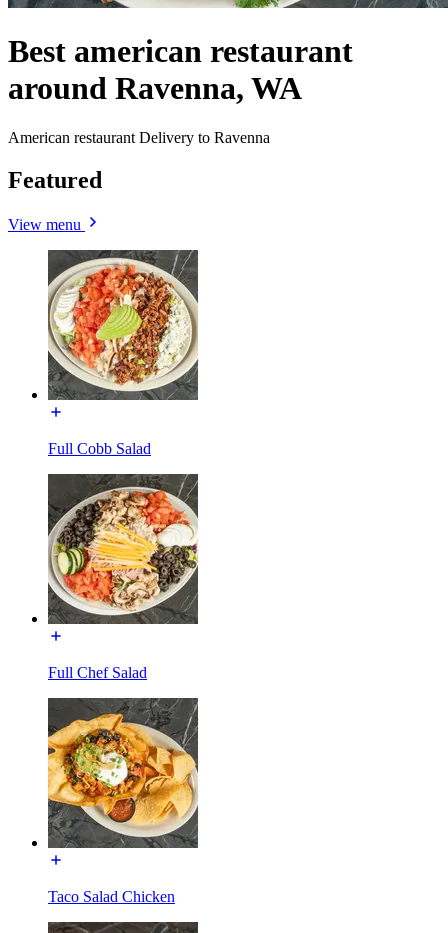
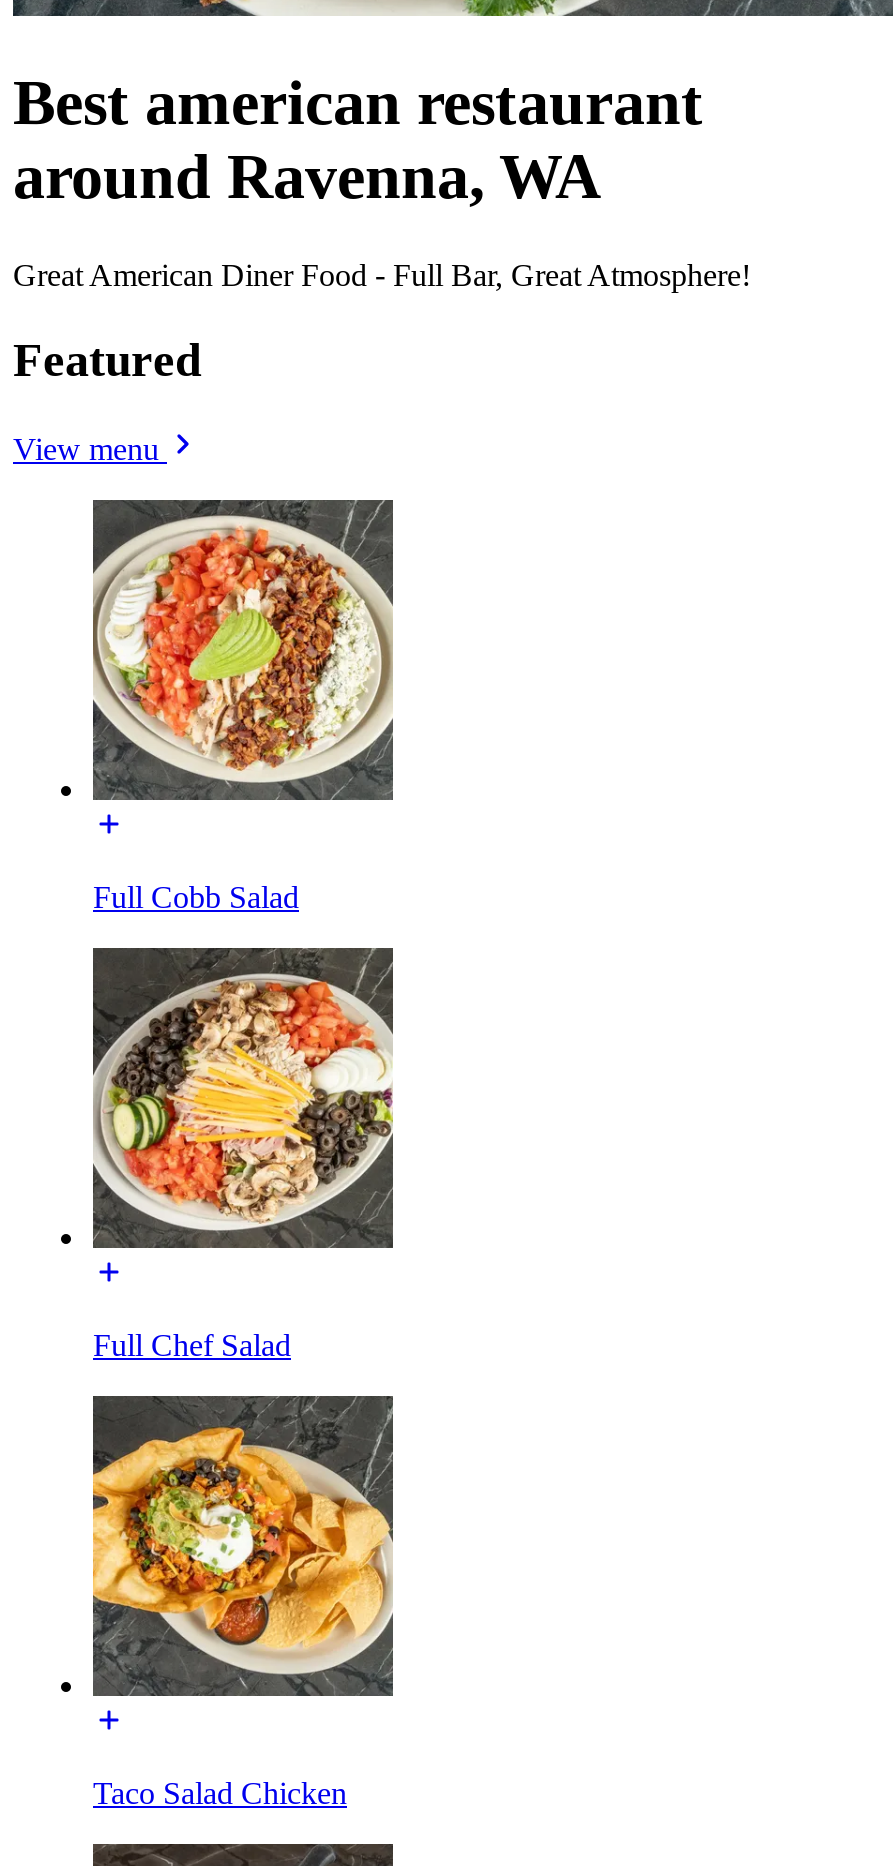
[8,129,270,146] American restaurant Delivery to Ravenna -> [13,258,751,292] Great American Diner Food - Full Bar, Great Atmosphere!

